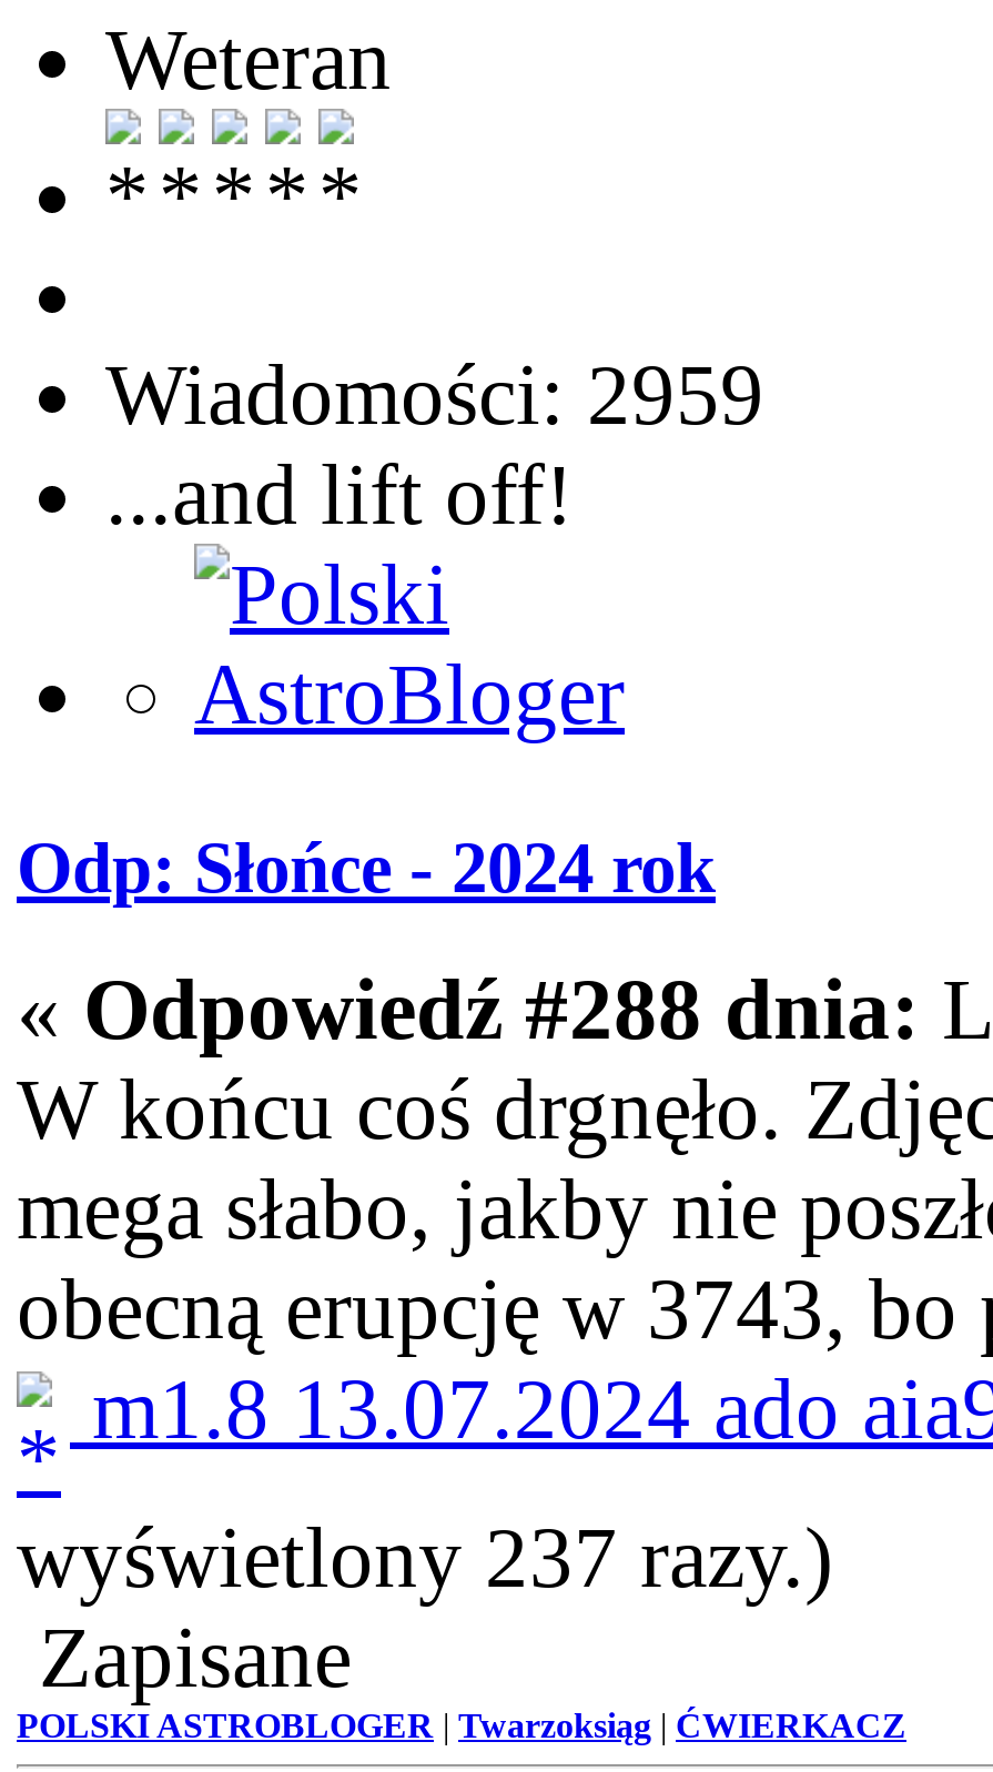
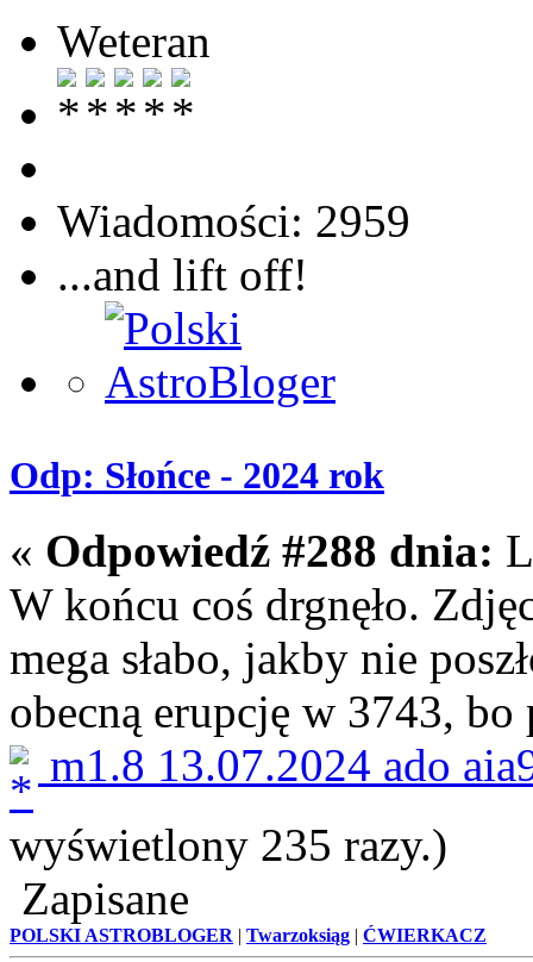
[17,1509,833,1604] wyświetlony 237 razy.) -> [10,819,447,870] wyświetlony 235 razy.)

